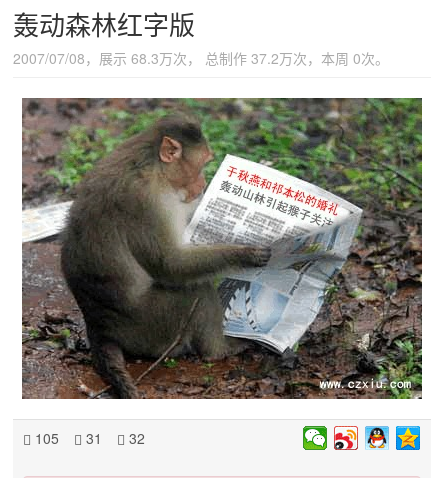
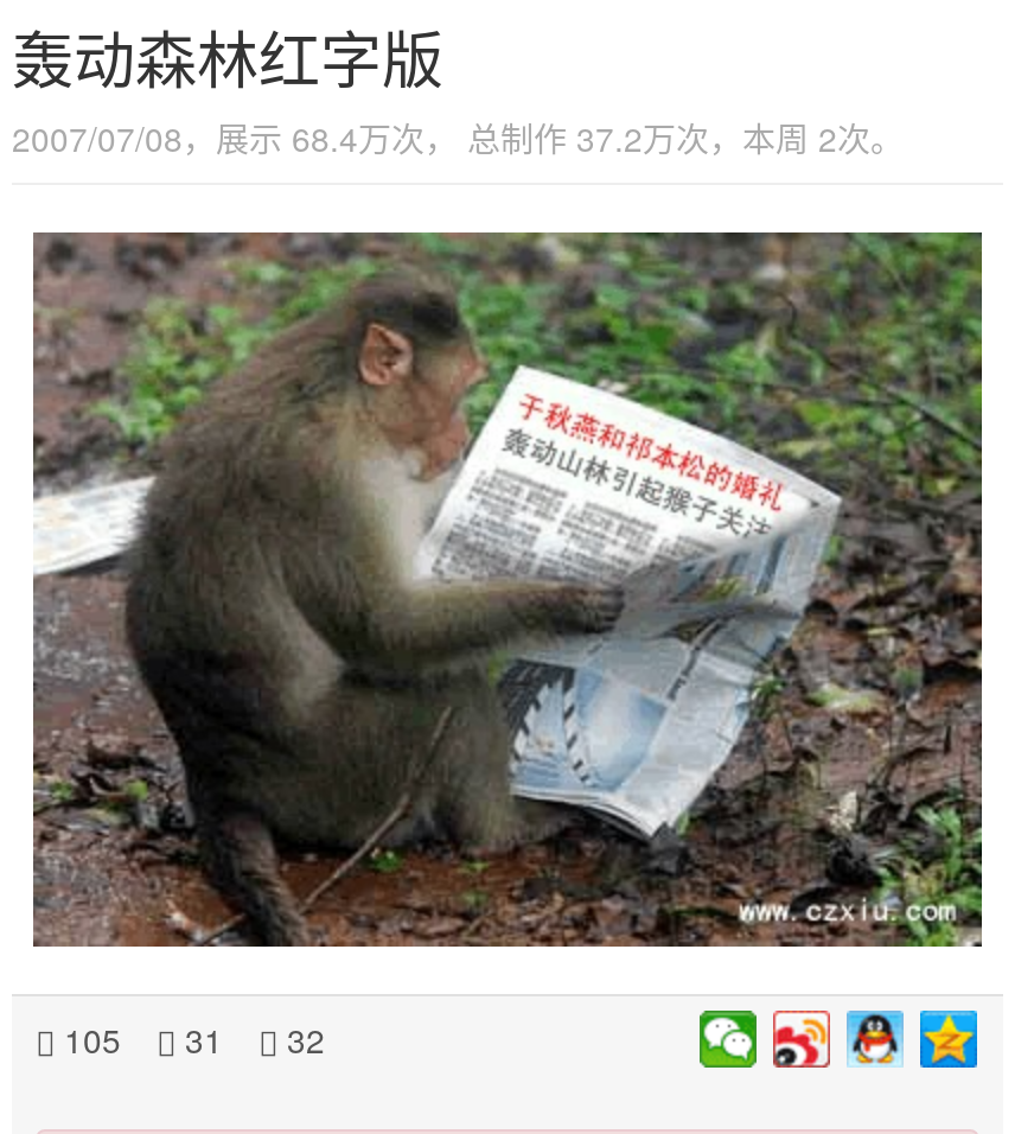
[13,48,389,68] 2007/07/08，展示 68.3万次， 总制作 37.2万次，本周 0次。 -> [12,114,904,161] 2007/07/08，展示 68.4万次， 总制作 37.2万次，本周 2次。

